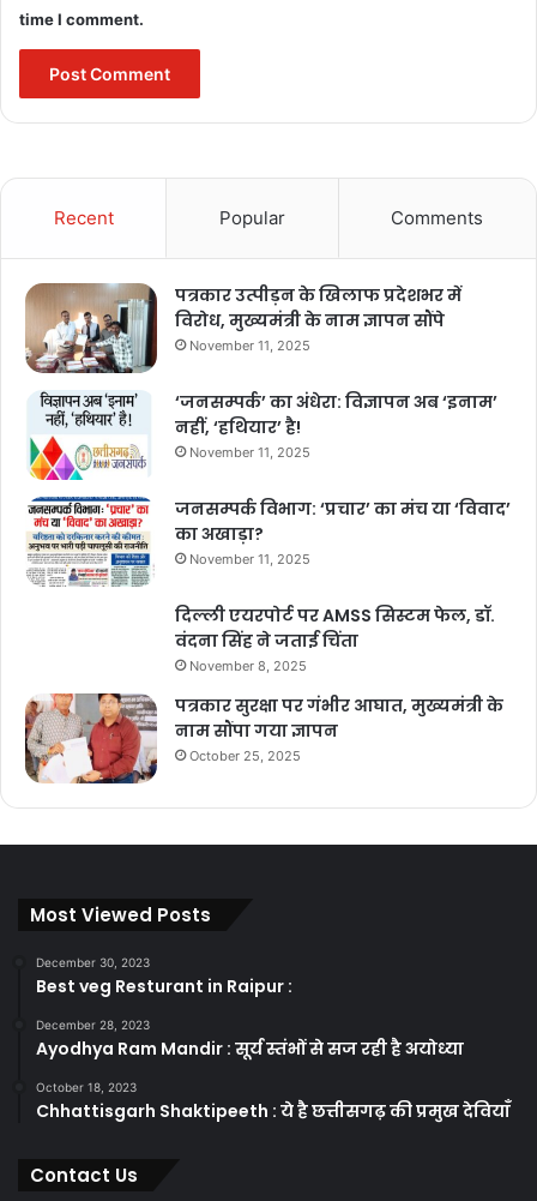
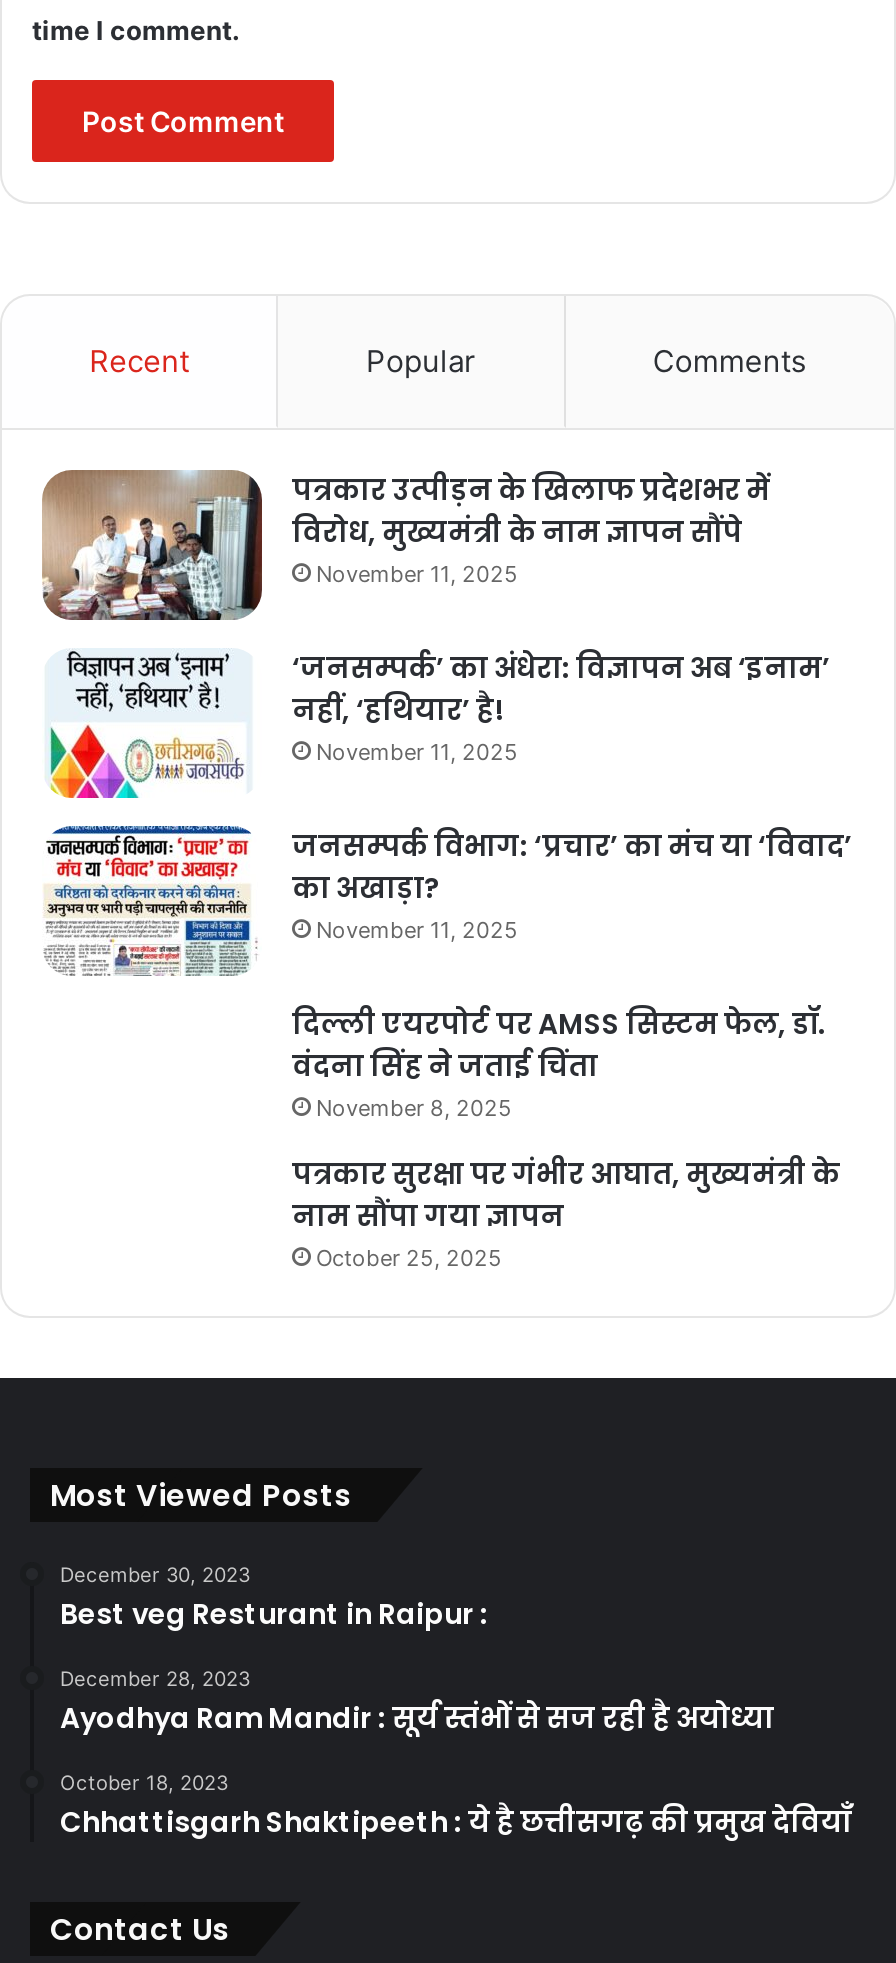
[24,692,158,785] [image] -> none

